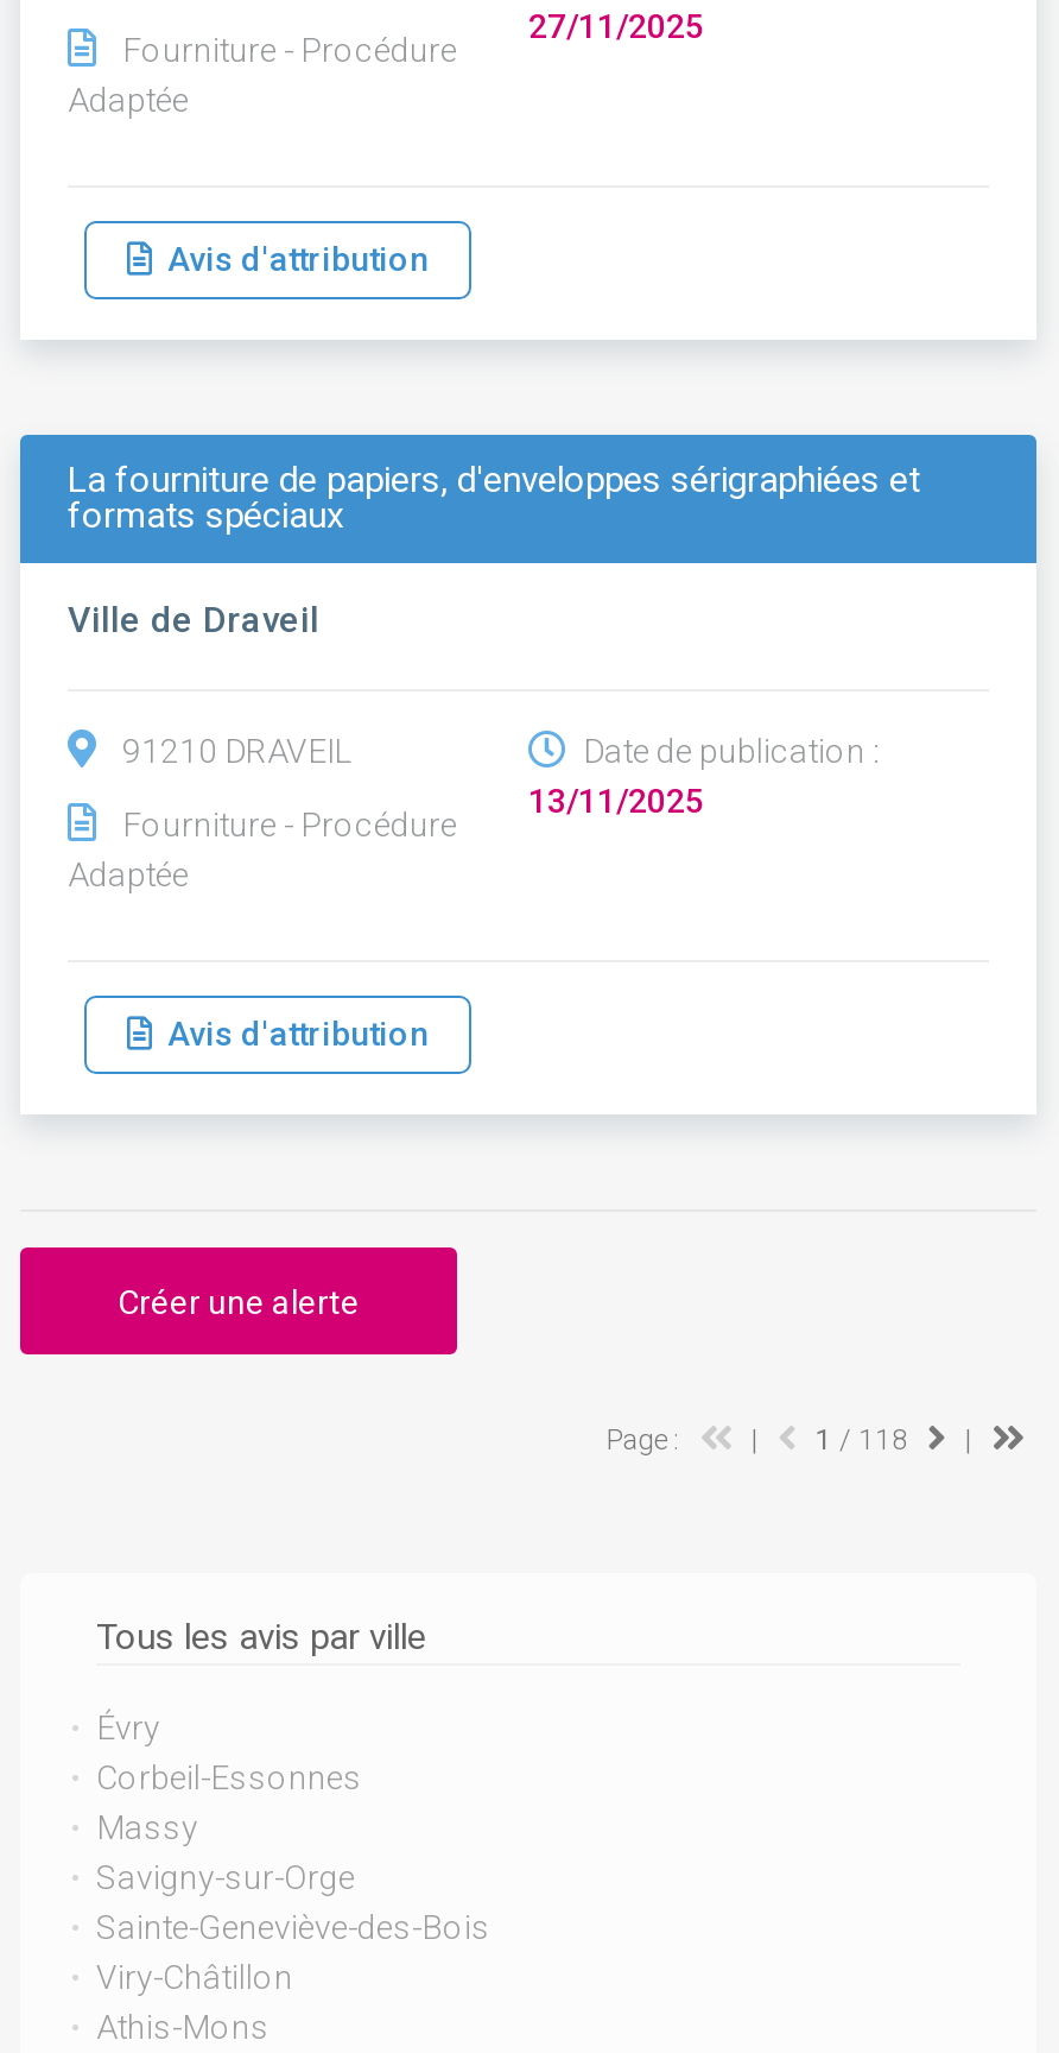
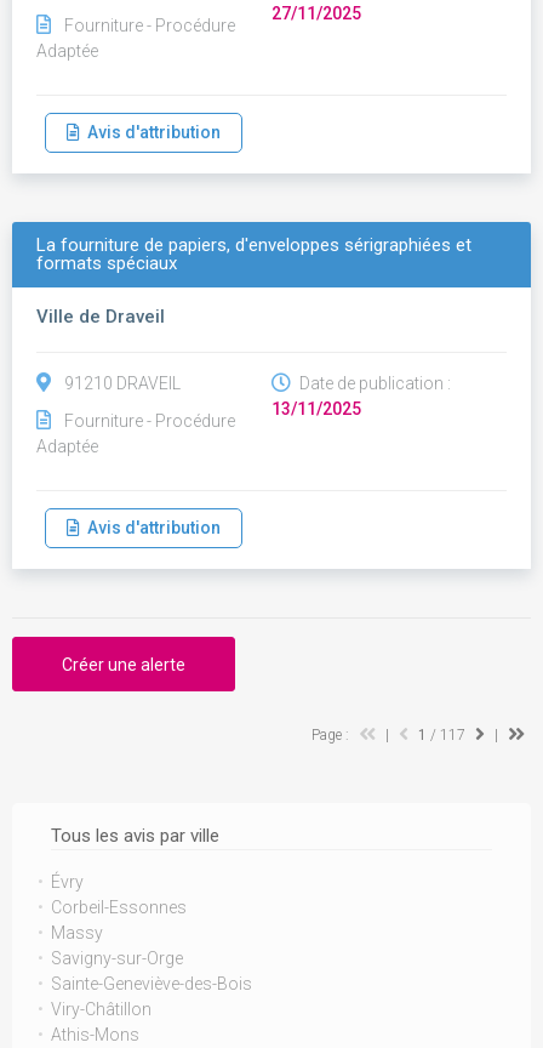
[816,1423,915,1457] 1 / 118 -> [418,727,469,744] 1 / 117

